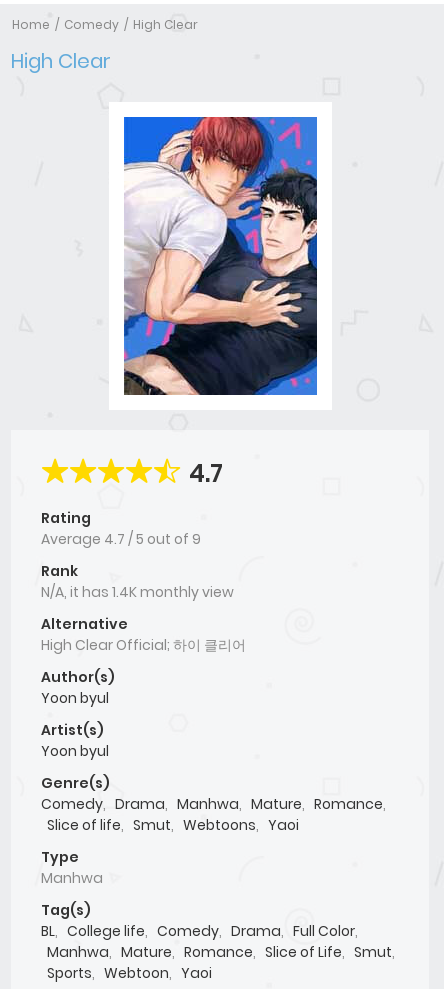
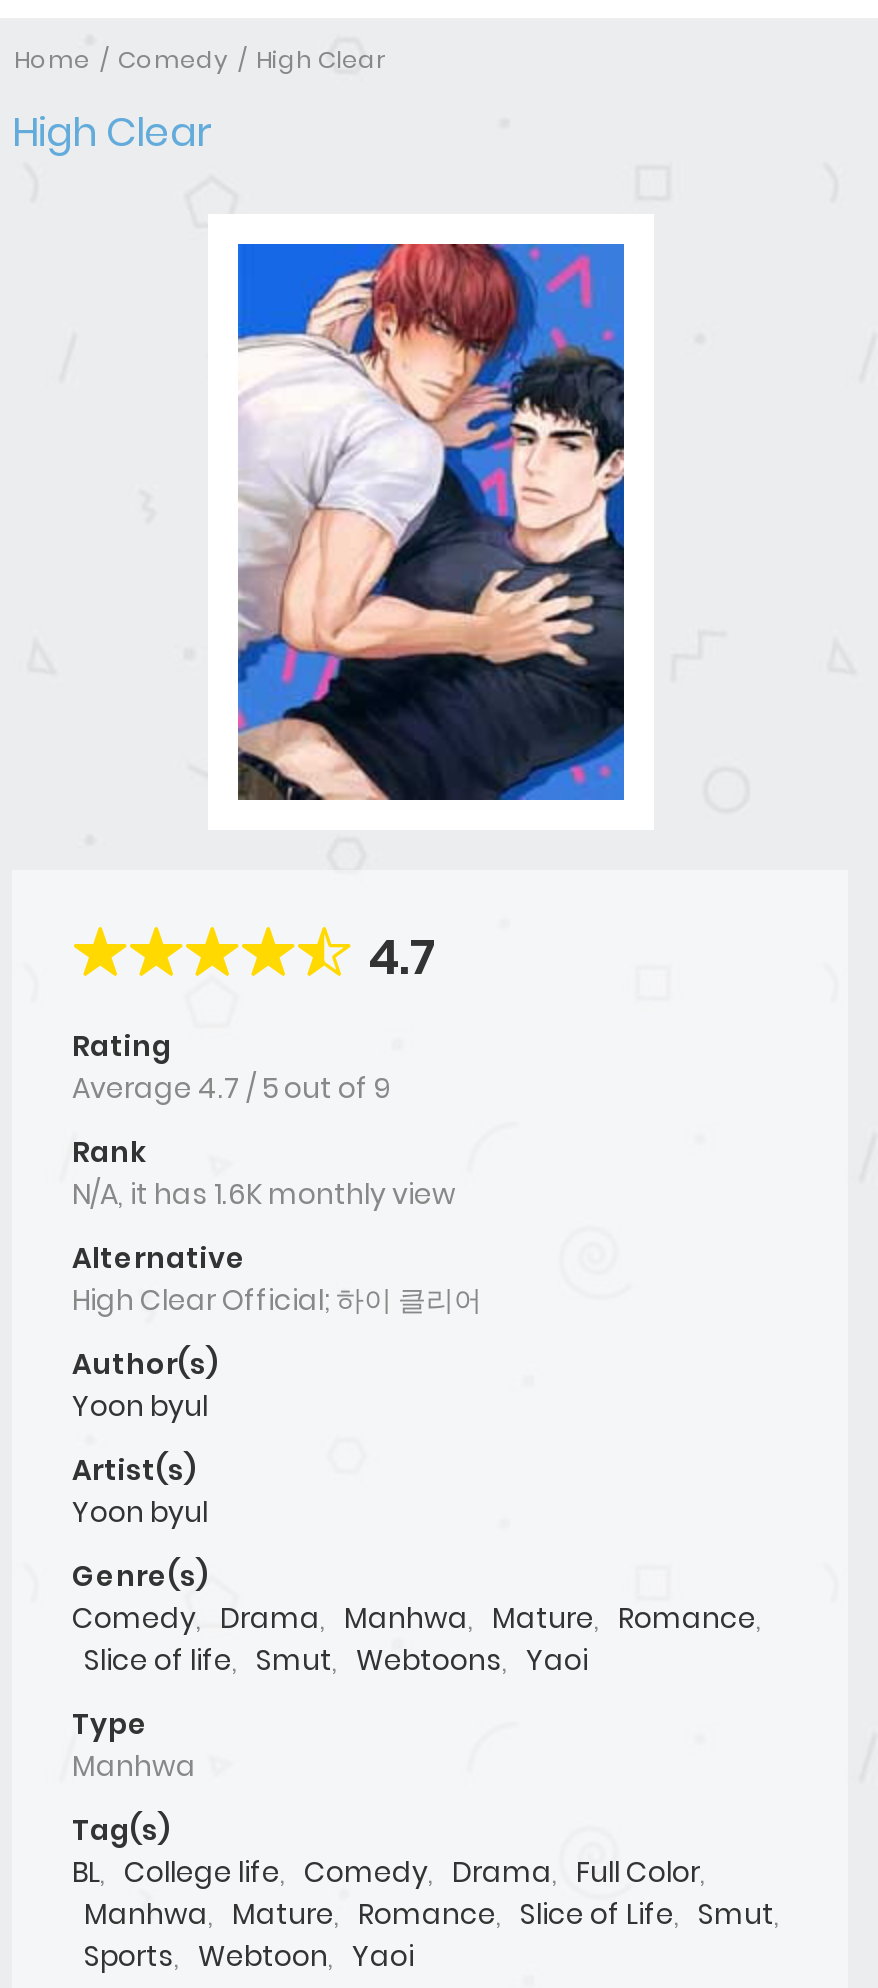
[41,582,234,602] N/A, it has 1.4K monthly view -> [72,1174,456,1214] N/A, it has 1.6K monthly view

